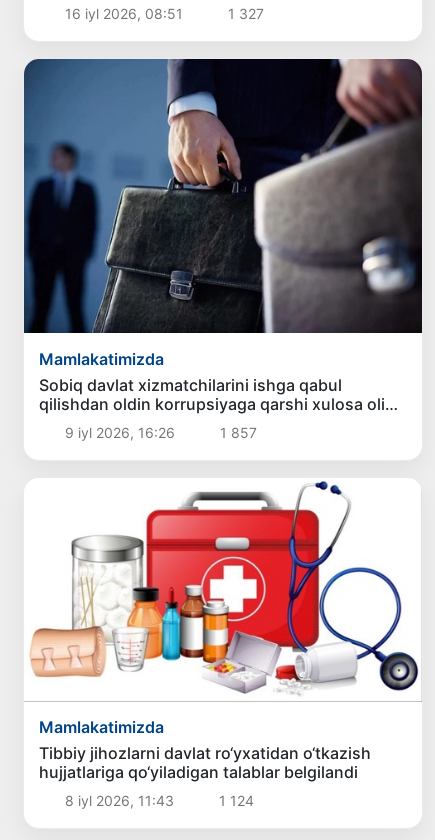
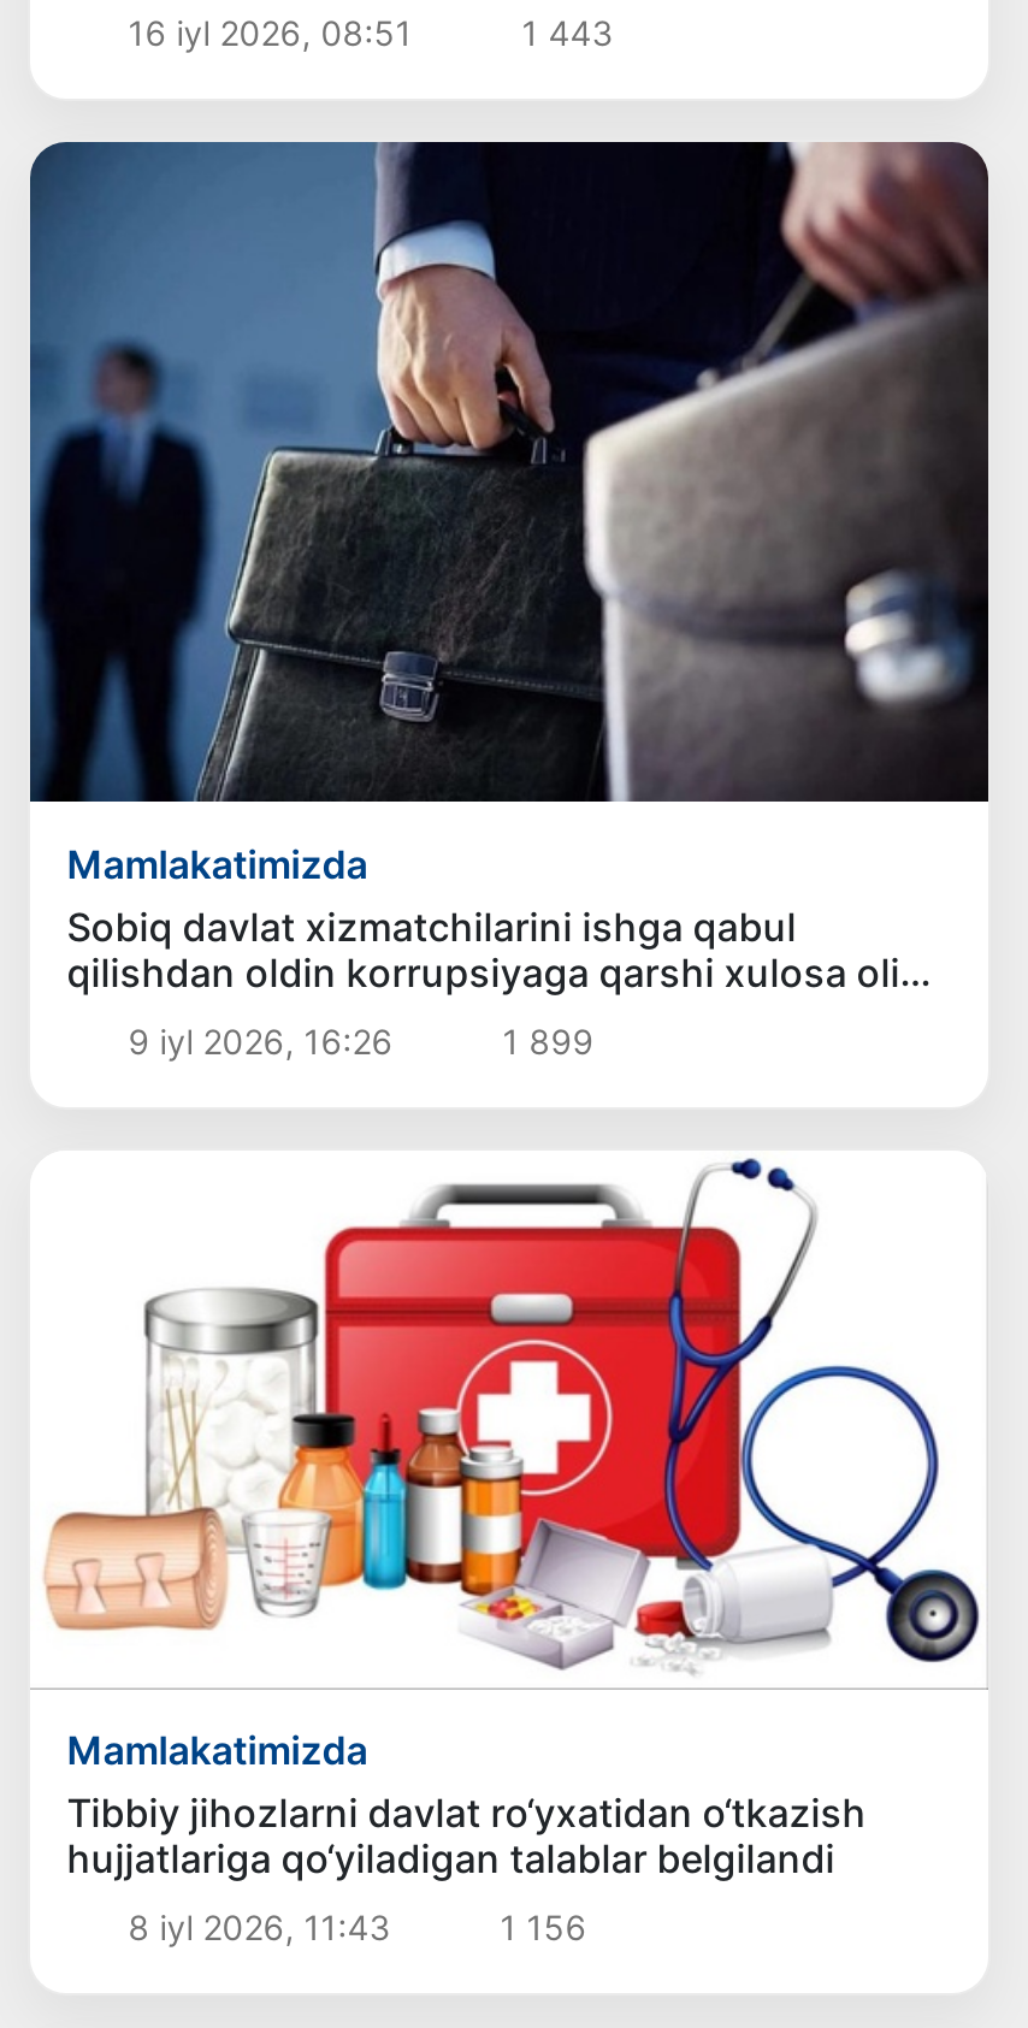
[224,5,264,22] 1 327 -> [512,13,613,54] 1 443
[216,424,257,441] 1 857 -> [493,1020,594,1061] 1 899
[215,792,254,809] 1 124 -> [490,1907,587,1948] 1 156

